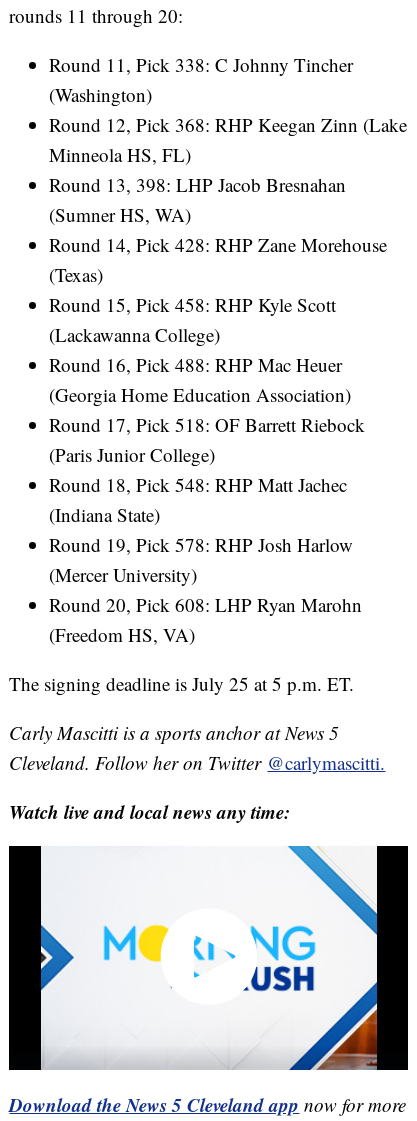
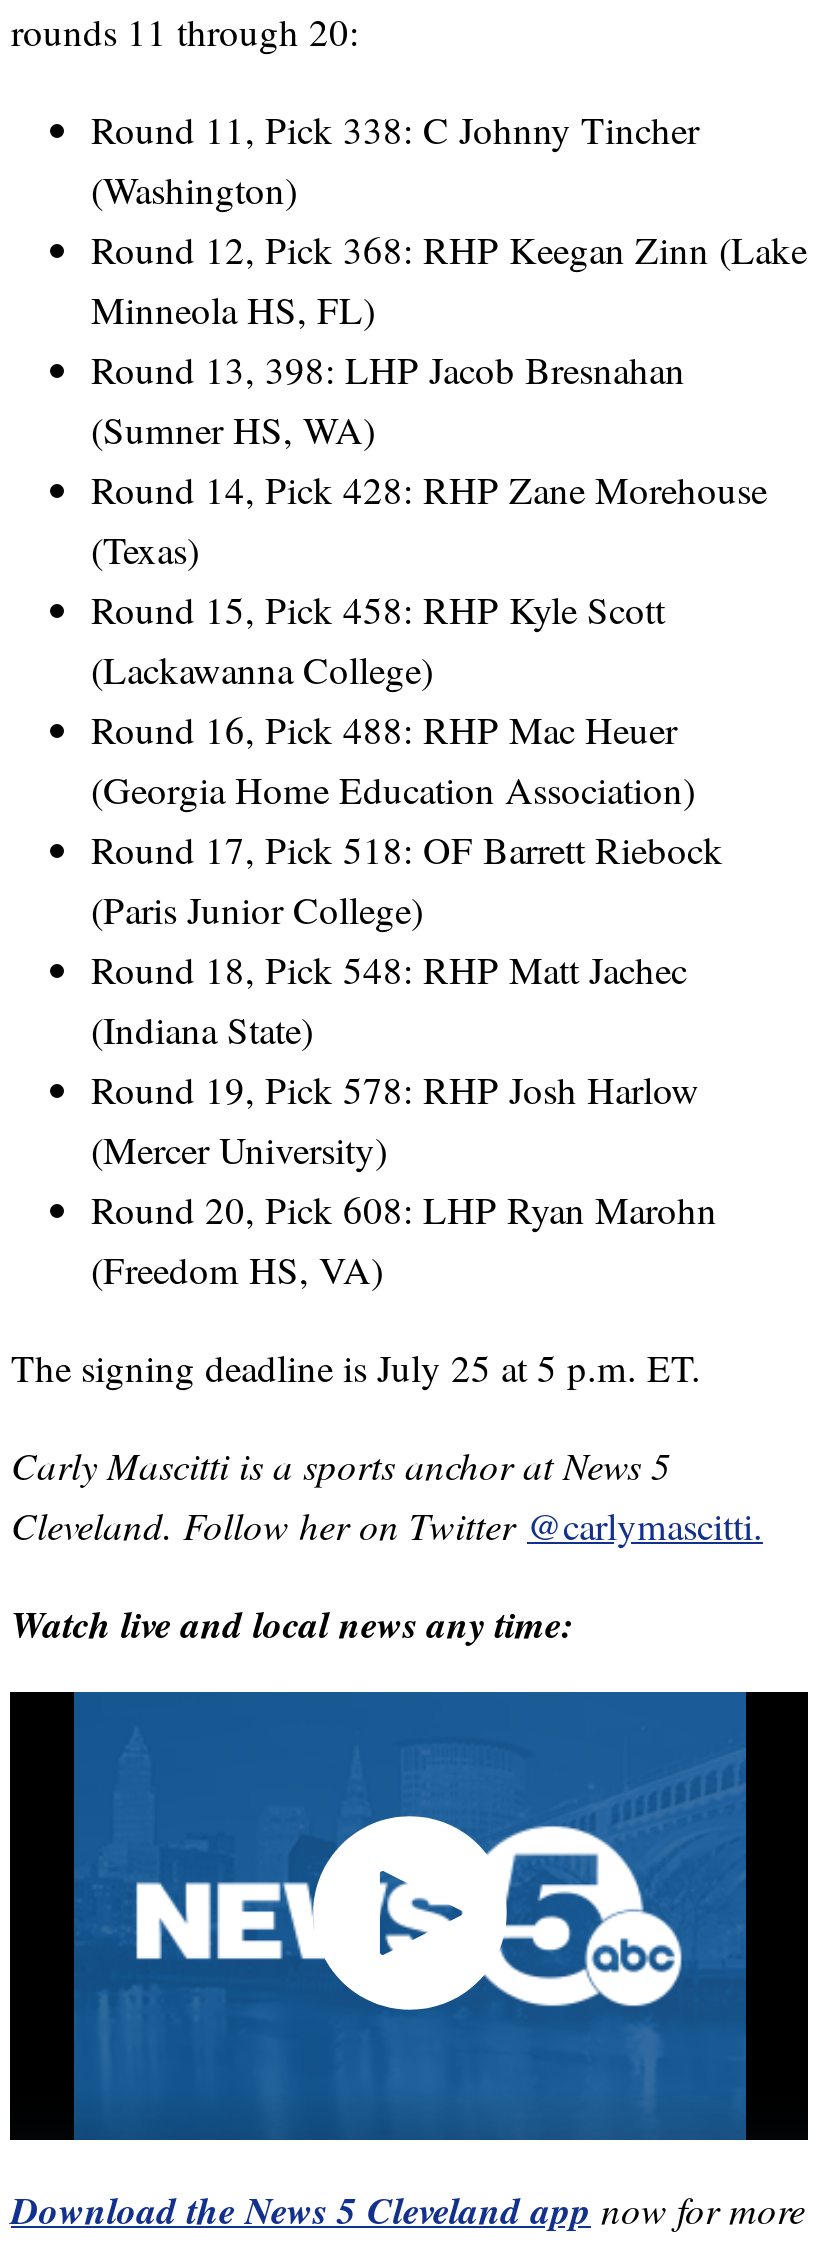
[40,846,378,1071] [image] -> [74,1690,748,2142] [image]

